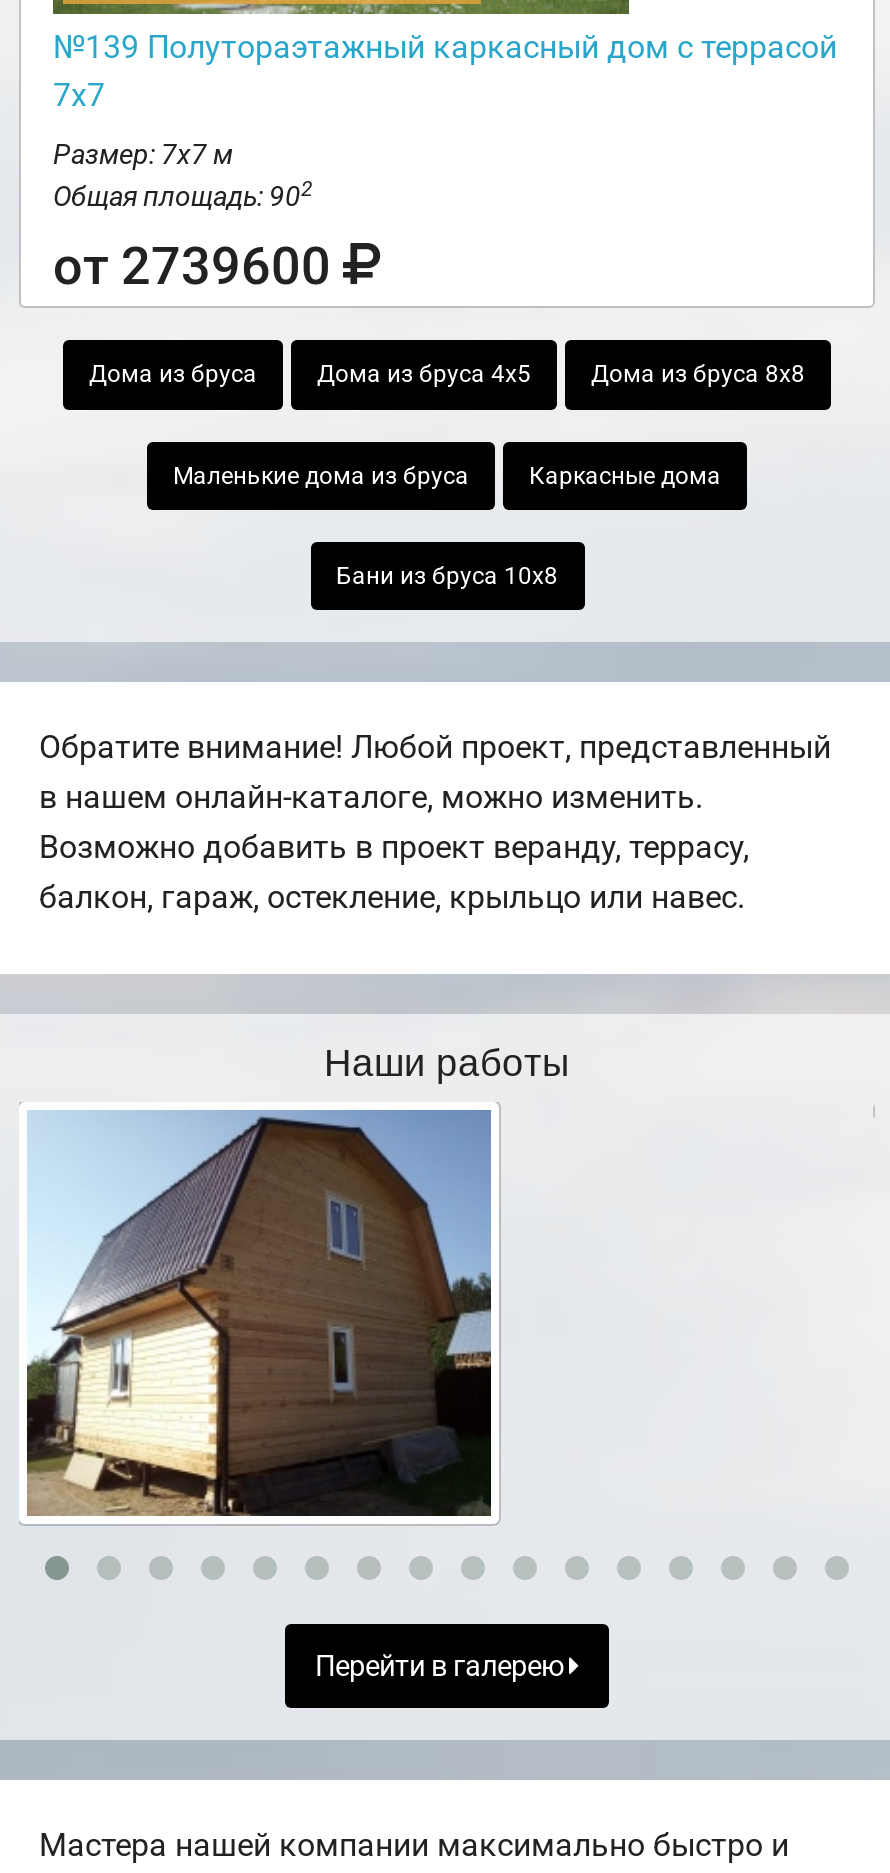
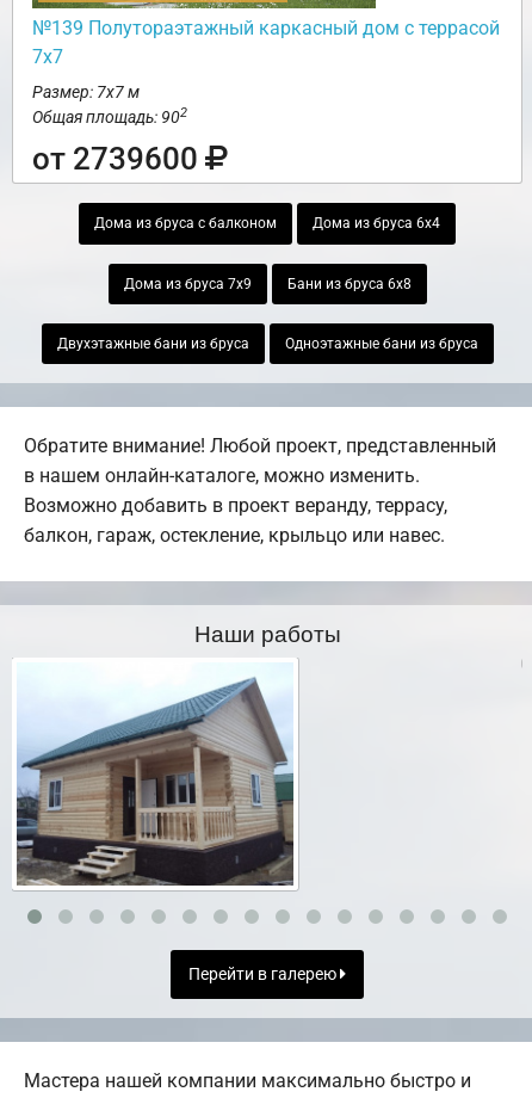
[89,361,805,389] Дома из бруса | Дома из бруса 4х5 | Дома из бруса 8х8 -> [94,215,440,232] Дома из бруса с балконом | Дома из бруса 6х4
[173,461,721,489] Маленькие дома из бруса | Каркасные дома -> [123,275,411,292] Дома из бруса 7х9 | Бани из бруса 6х8
[336,562,558,590] Бани из бруса 10х8 -> [57,335,478,352] Двухэтажные бани из бруса | Одноэтажные бани из бруса
[27,1108,493,1516] [image] -> [17,662,295,886] [image]

